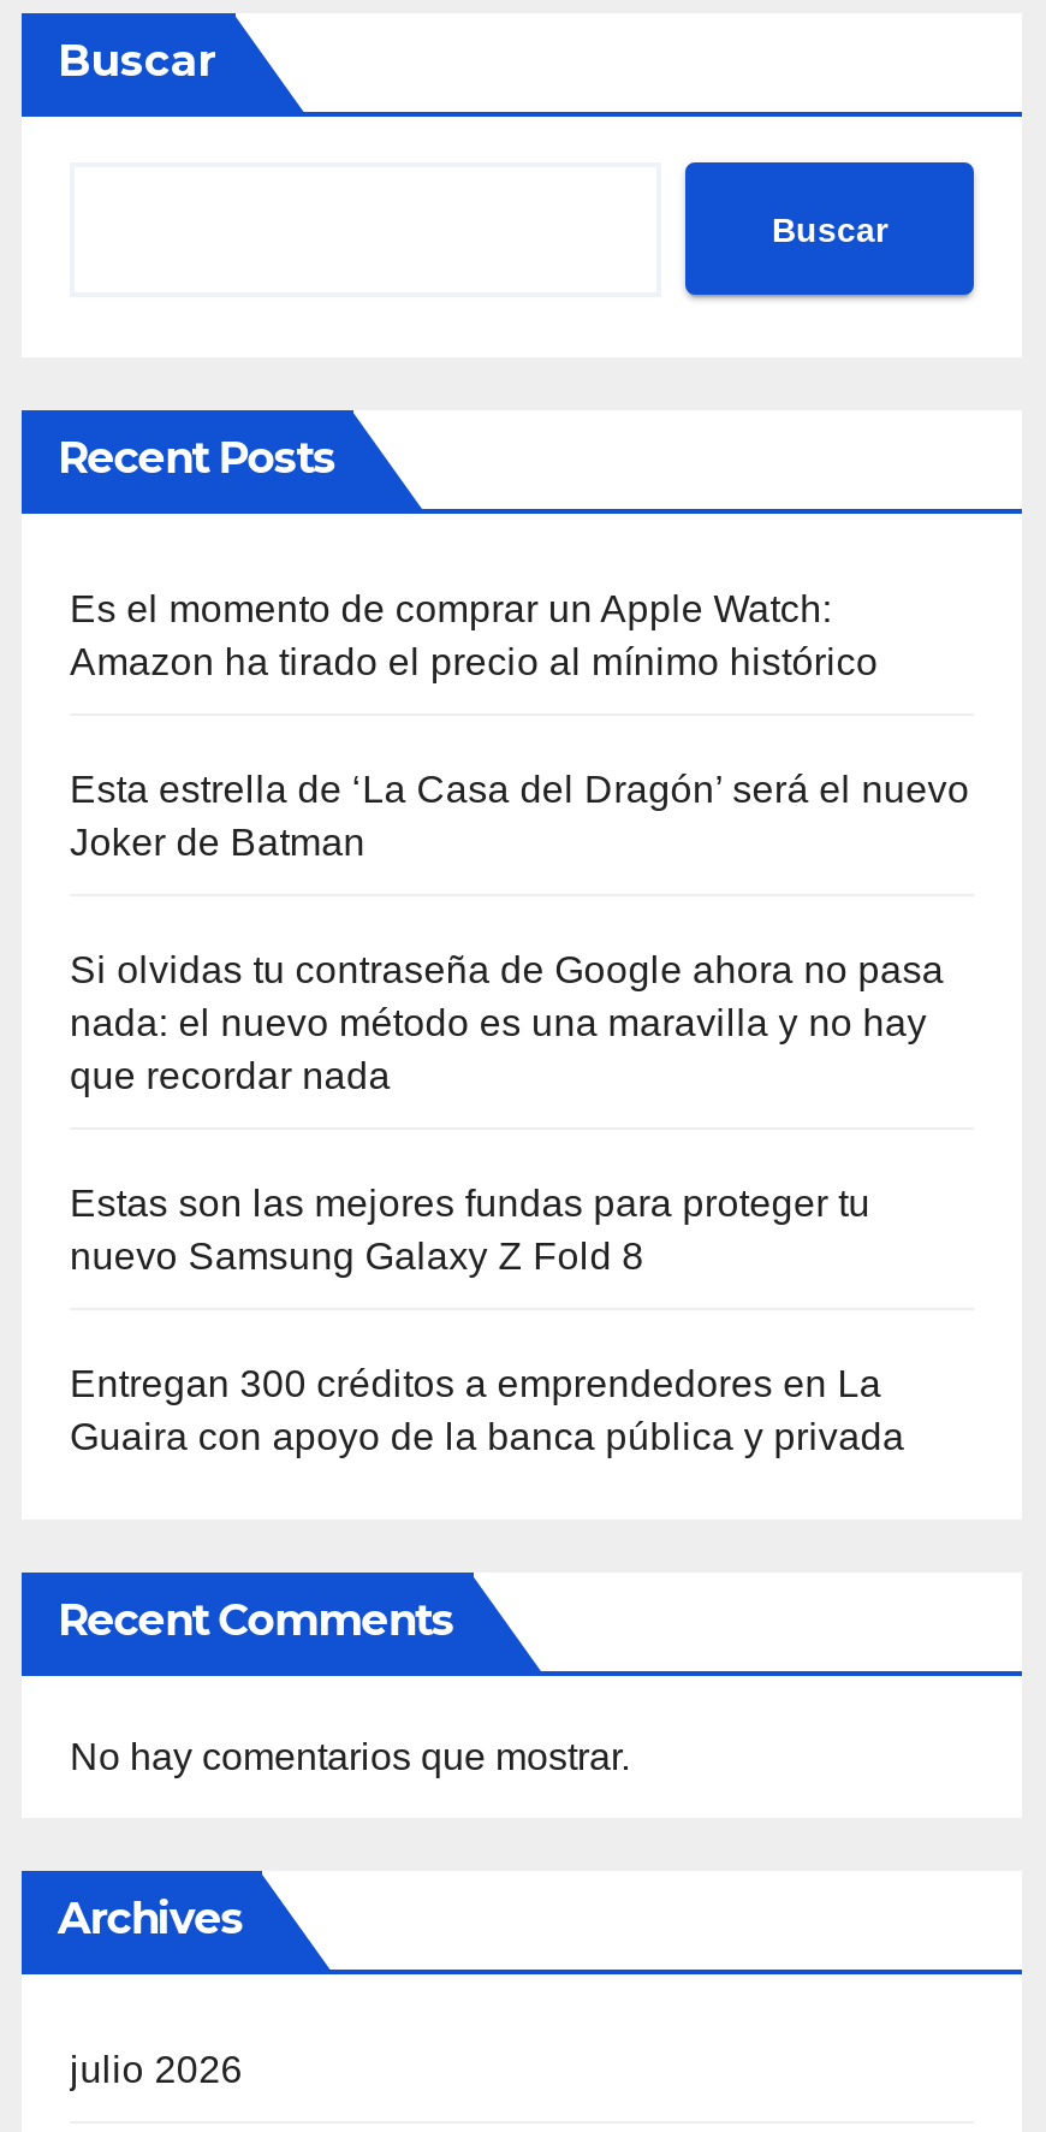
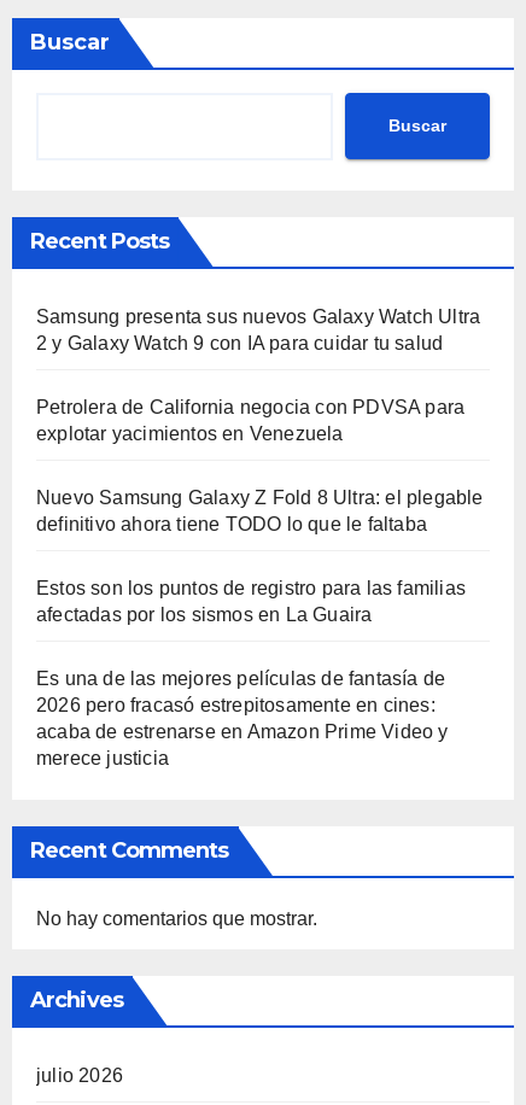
[70,588,878,682] Es el momento de comprar un Apple Watch: | Amazon ha tirado el precio al mínimo histórico -> [36,306,480,353] Samsung presenta sus nuevos Galaxy Watch Ultra | 2 y Galaxy Watch 9 con IA para cuidar tu salud
[70,769,970,862] Esta estrella de ‘La Casa del Dragón’ será el nuevo | Joker de Batman -> [36,397,465,444] Petrolera de California negocia con PDVSA para | explotar yacimientos en Venezuela
[70,949,944,1096] Si olvidas tu contraseña de Google ahora no pasa | nada: el nuevo método es una maravilla y no hay | que recordar nada -> [36,487,483,534] Nuevo Samsung Galaxy Z Fold 8 Ultra: el plegable | definitivo ahora tiene TODO lo que le faltaba
[70,1182,870,1276] Estas son las mejores fundas para proteger tu | nuevo Samsung Galaxy Z Fold 8 -> [36,578,466,625] Estos son los puntos de registro para las familias | afectadas por los sismos en La Guaira
[70,1363,905,1457] Entregan 300 créditos a emprendedores en La | Guaira con apoyo de la banca pública y privada -> [36,668,448,768] Es una de las mejores películas de fantasía de | 2026 pero fracasó estrepitosamente en cines: | acaba de estrenarse en Amazon Prime Video y | merece justicia

